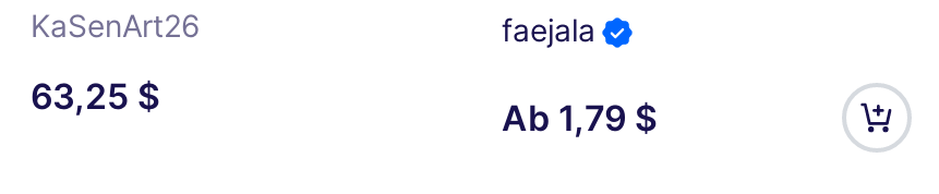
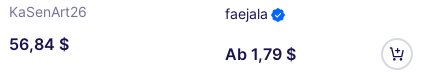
[31,74,159,118] 63,25 $ -> [9,34,69,54] 56,84 $

